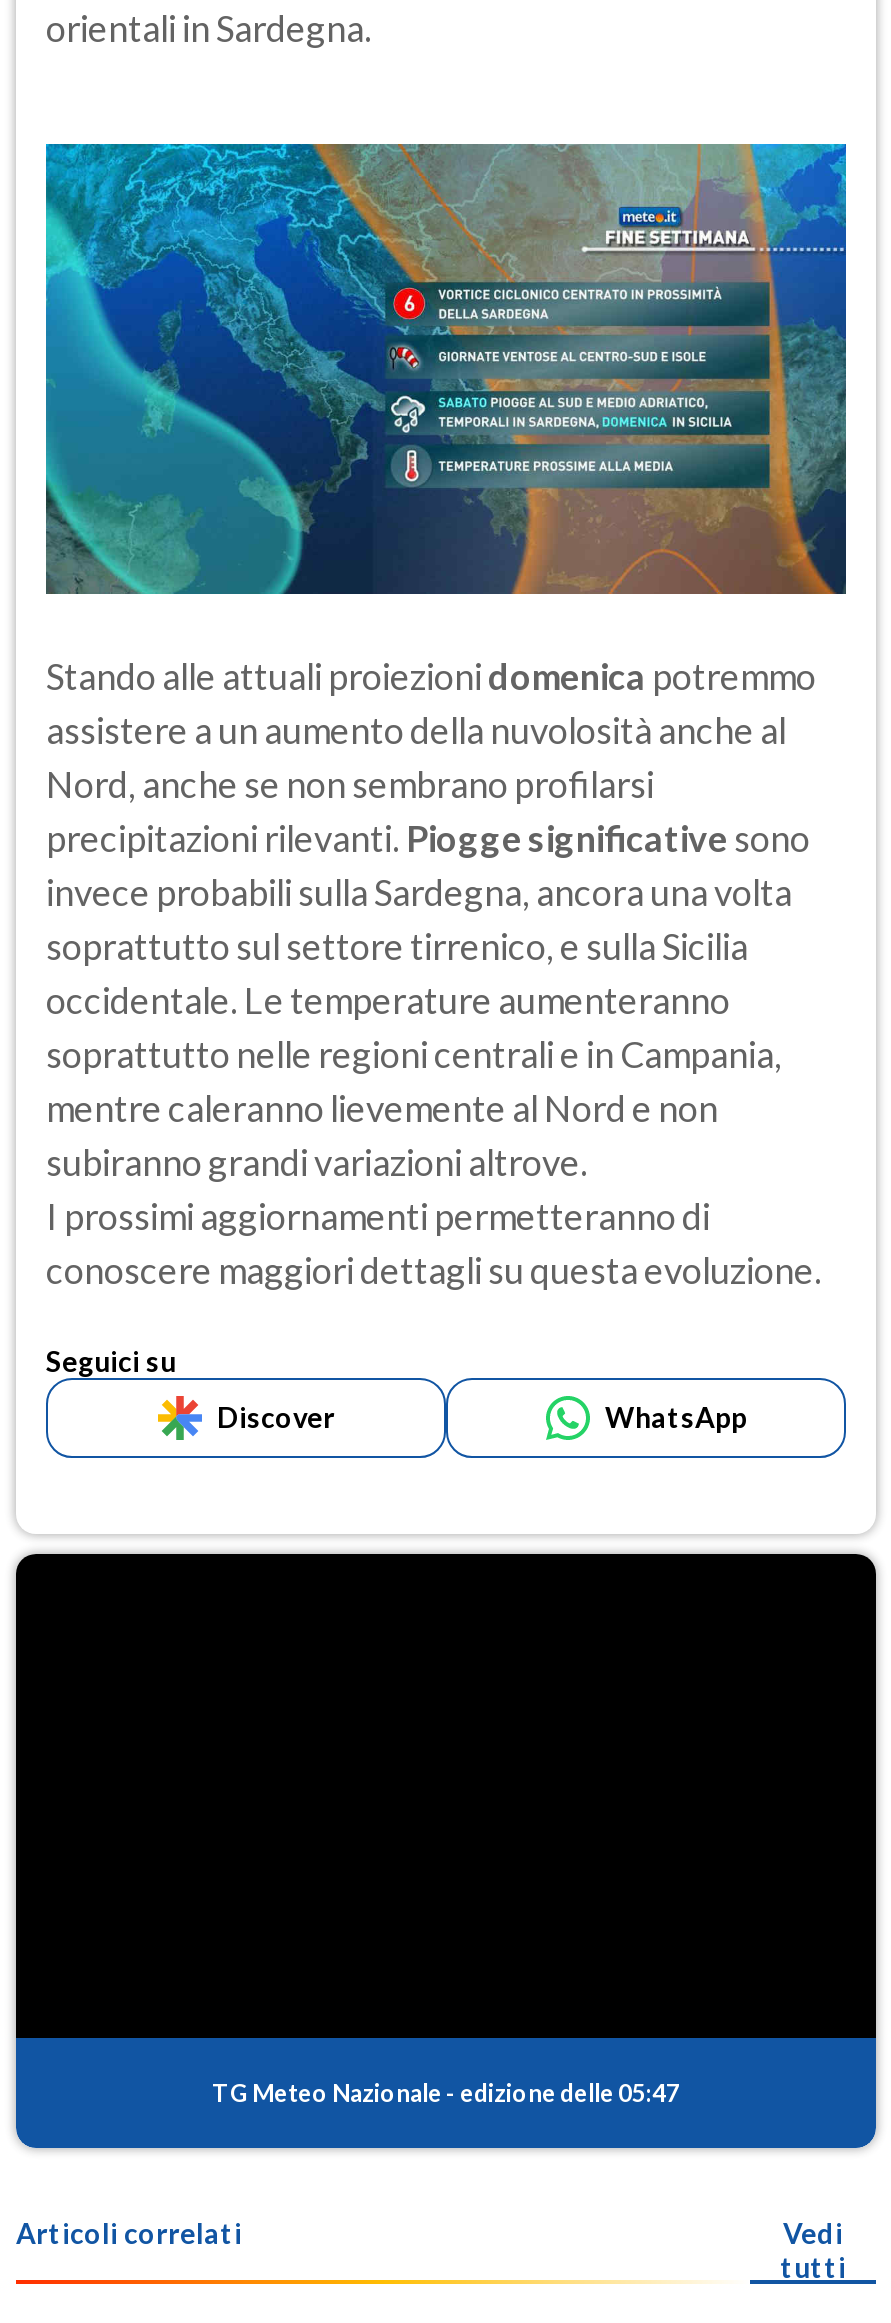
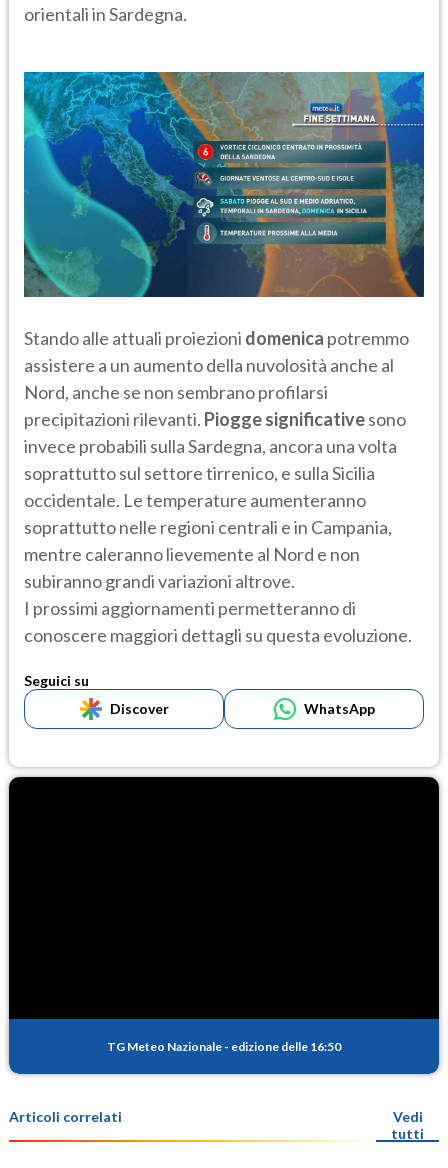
[212,2077,680,2107] TG Meteo Nazionale - edizione delle 05:47 -> [107,1039,341,1054] TG Meteo Nazionale - edizione delle 16:50

